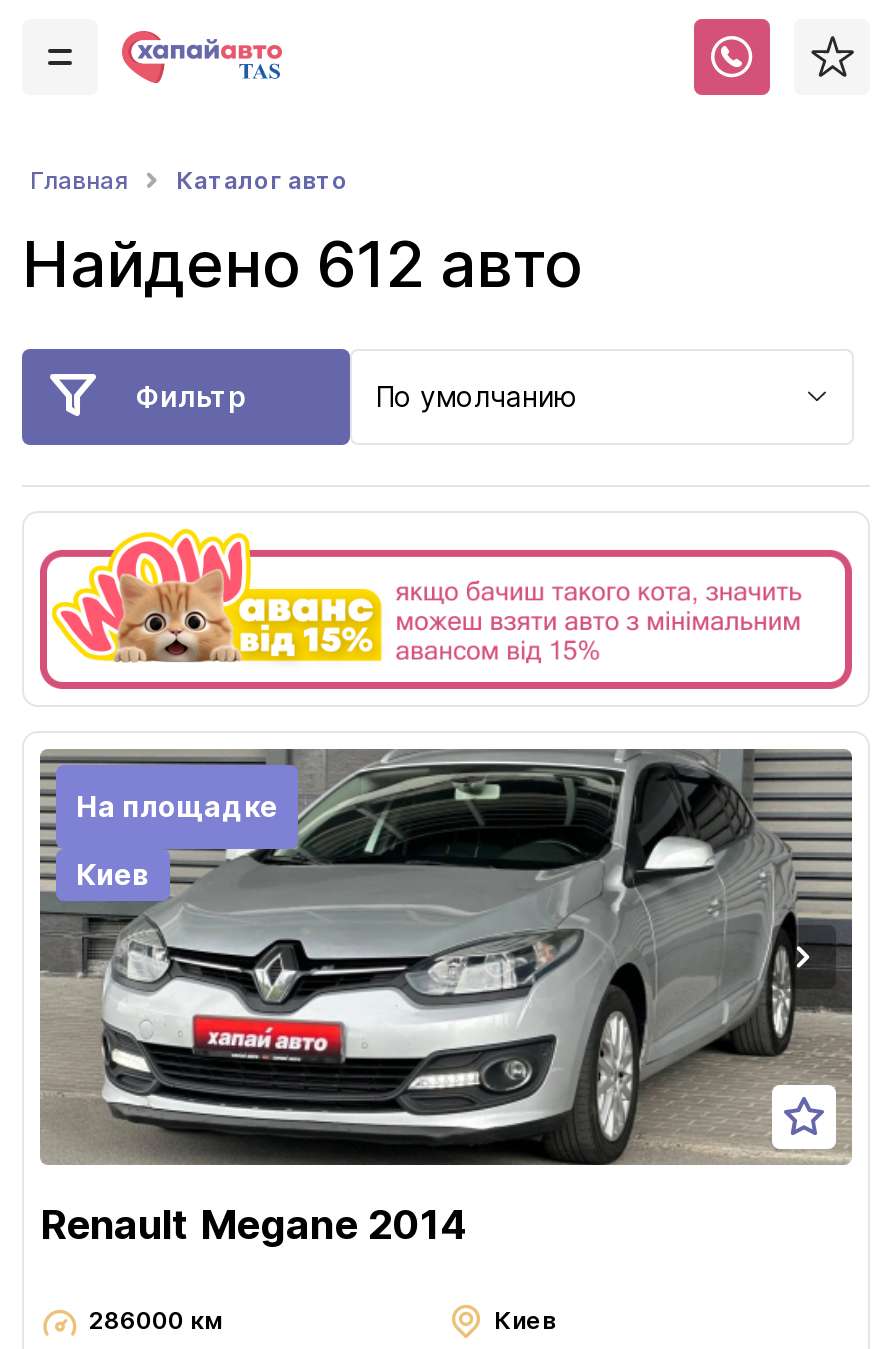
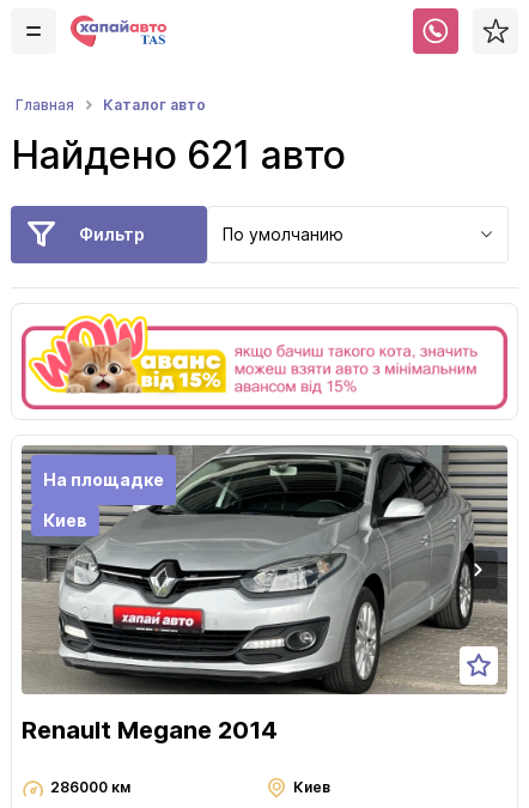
[22,225,582,303] Найдено 612 авто -> [11,132,346,178] Найдено 621 авто

